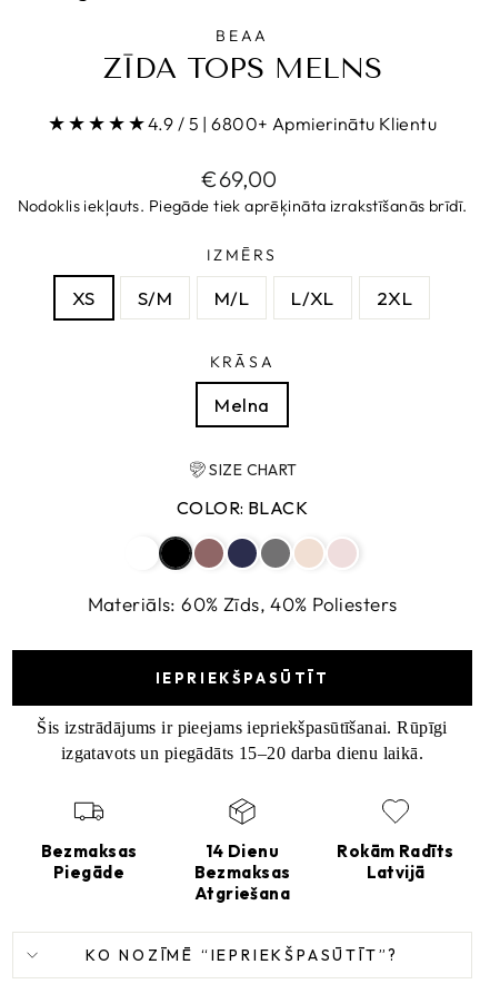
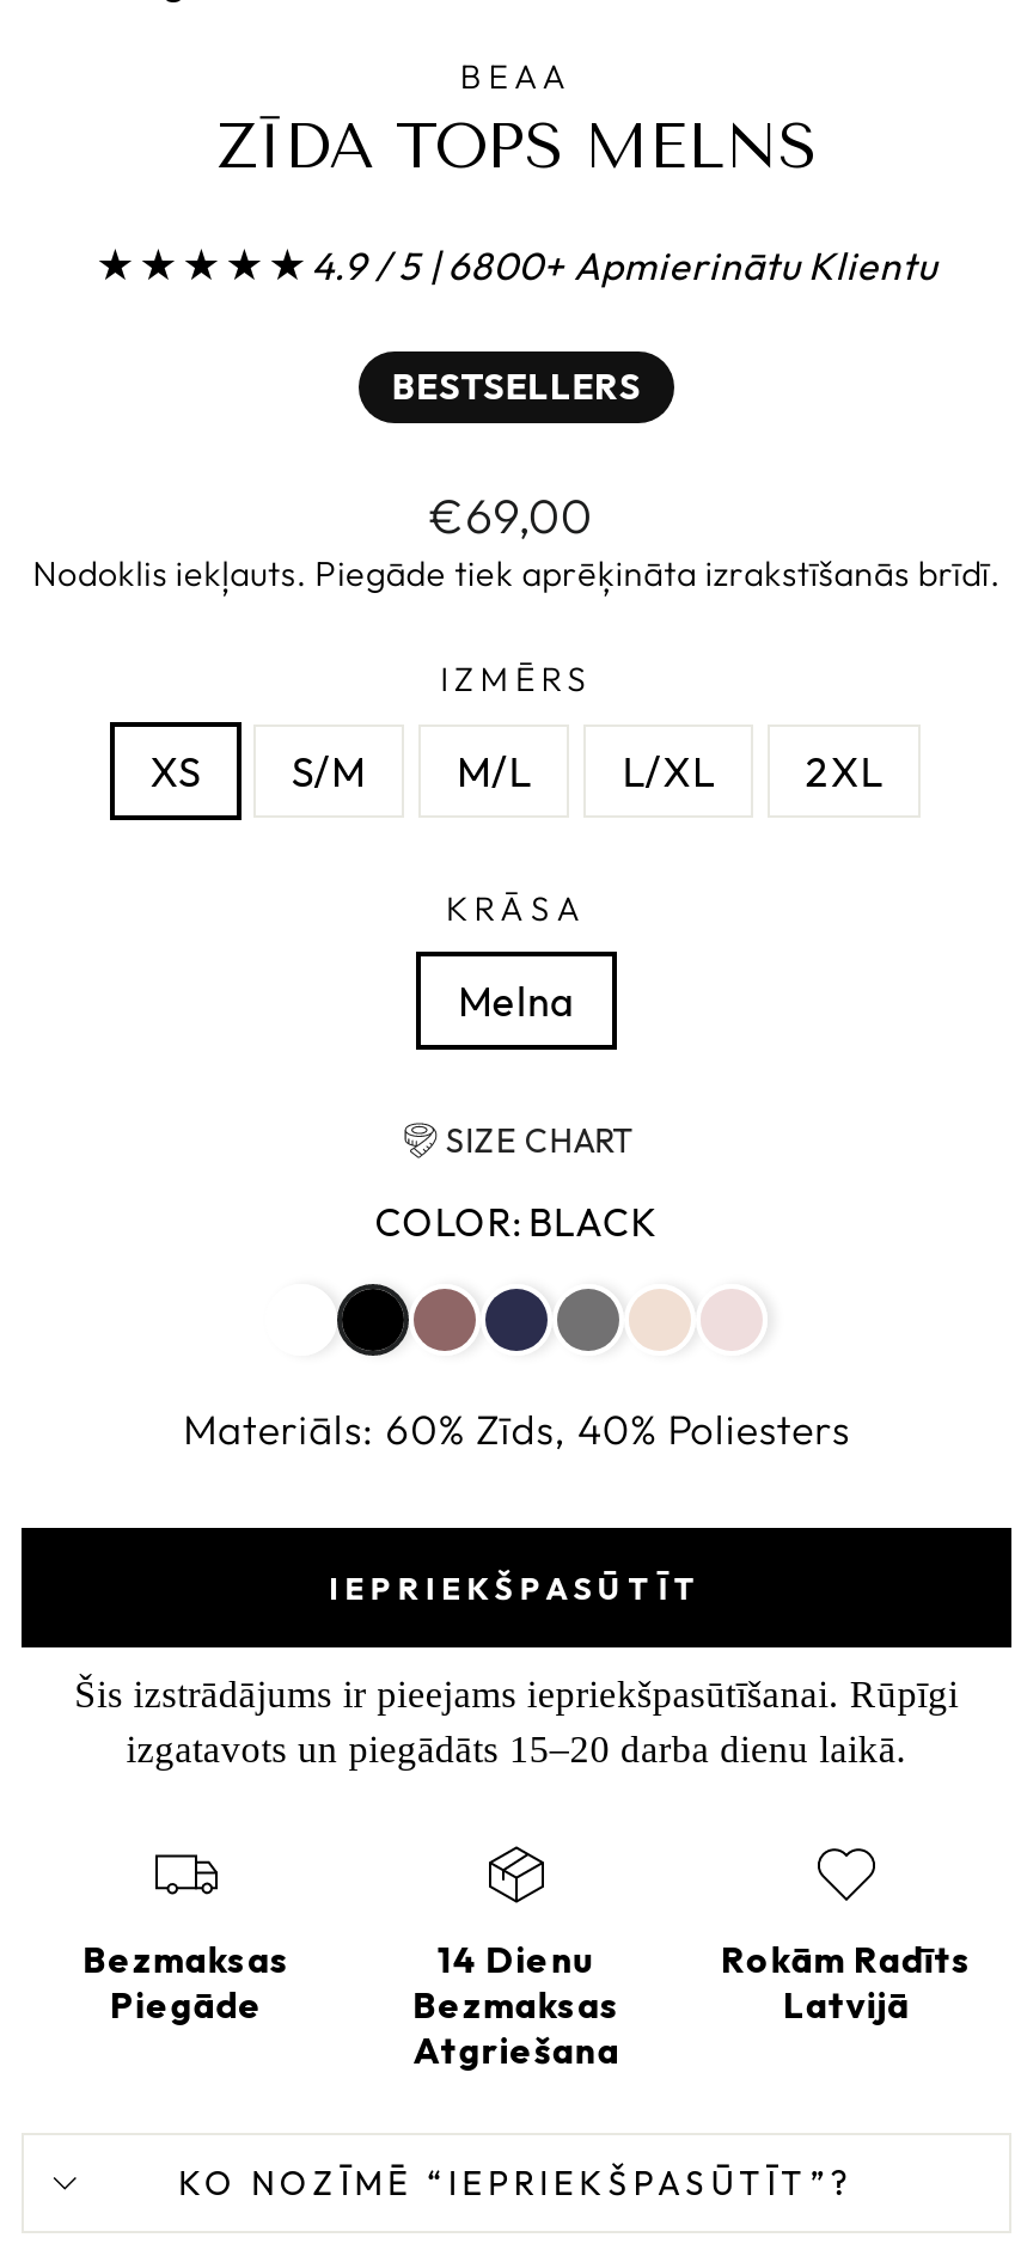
none -> [392,364,641,409] BESTSELLERS

